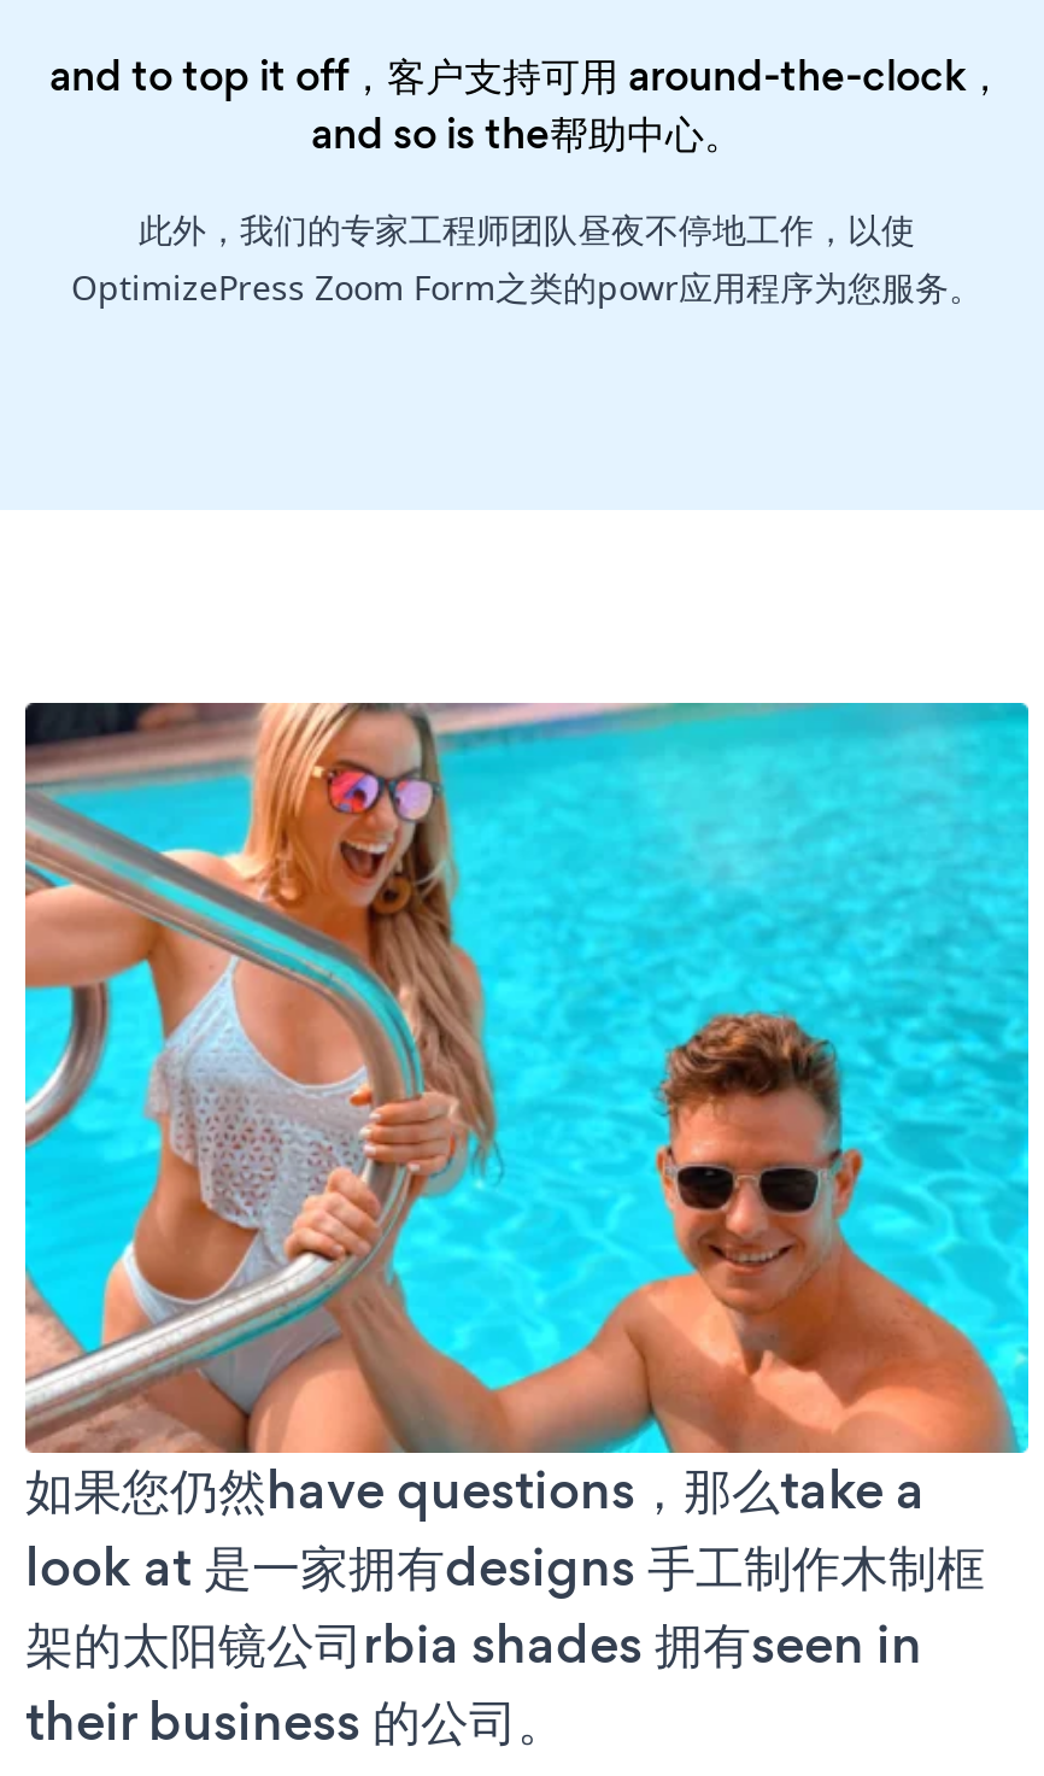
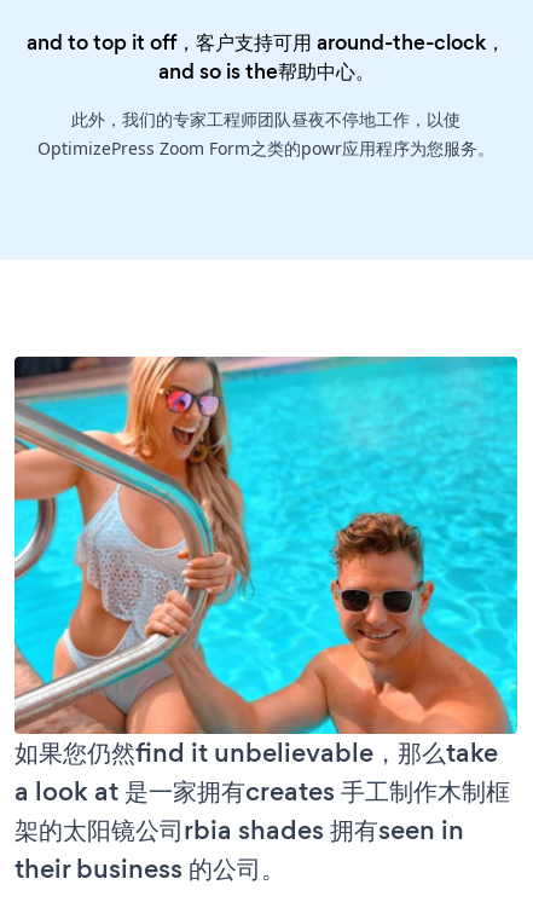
[25,1454,985,1606] 如果您仍然have questions，那么take a | look at 是一家拥有designs 手工制作木制框 -> [15,734,510,810] 如果您仍然find it unbelievable，那么take | a look at 是一家拥有creates 手工制作木制框

